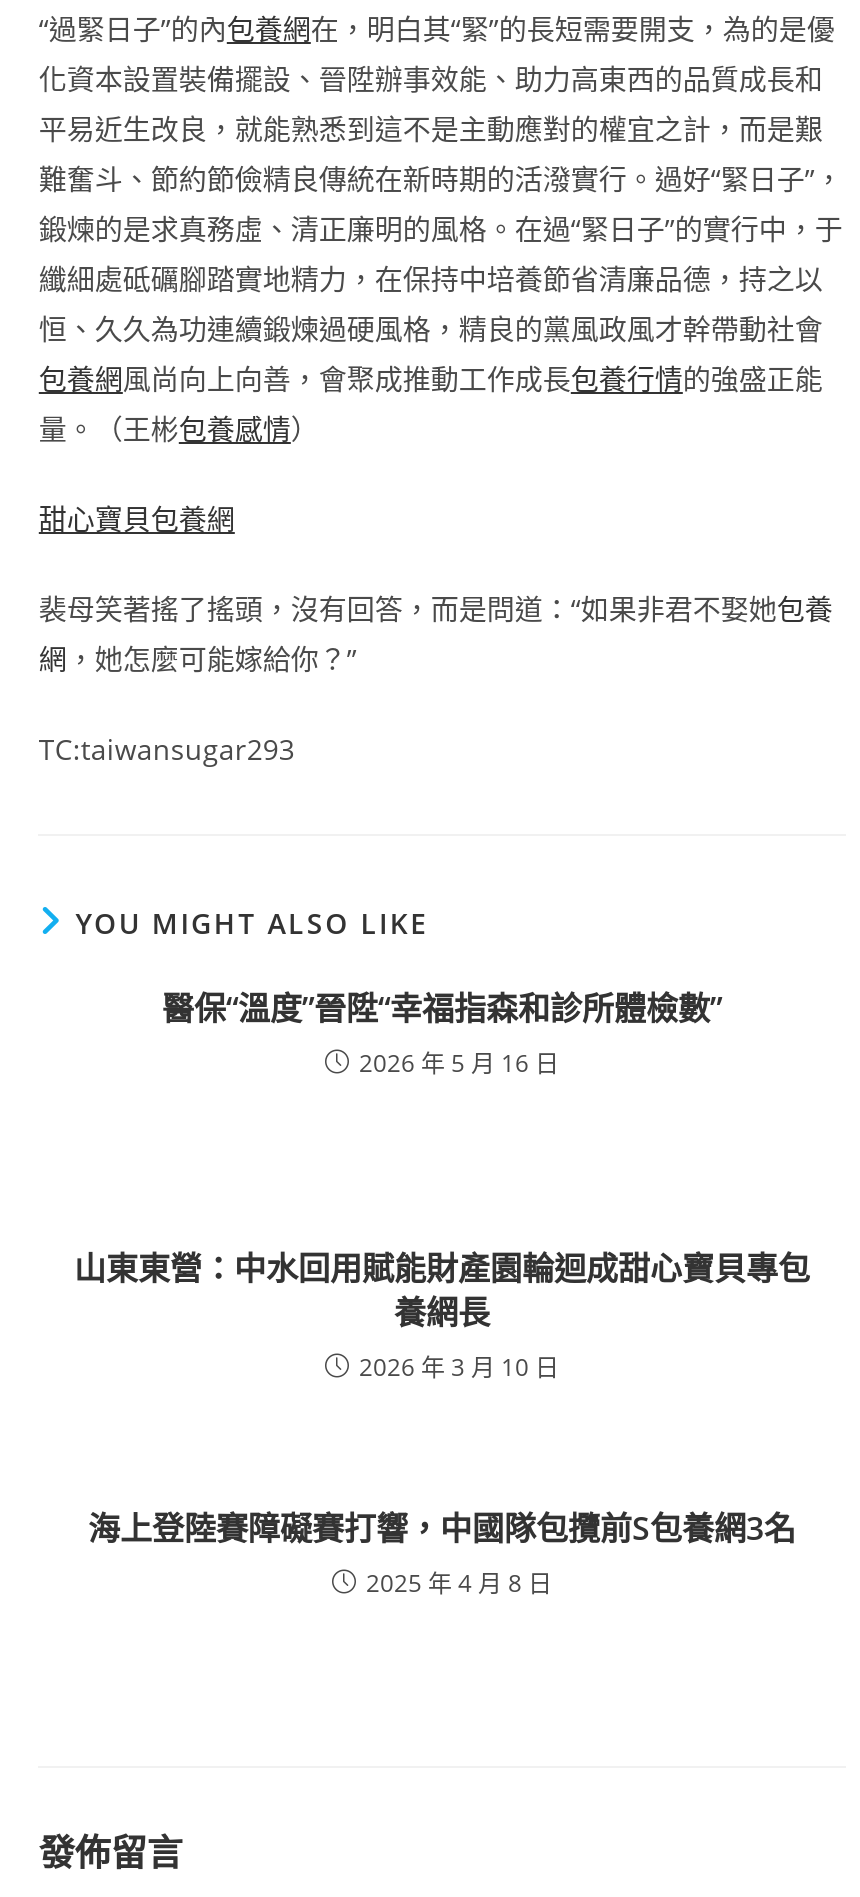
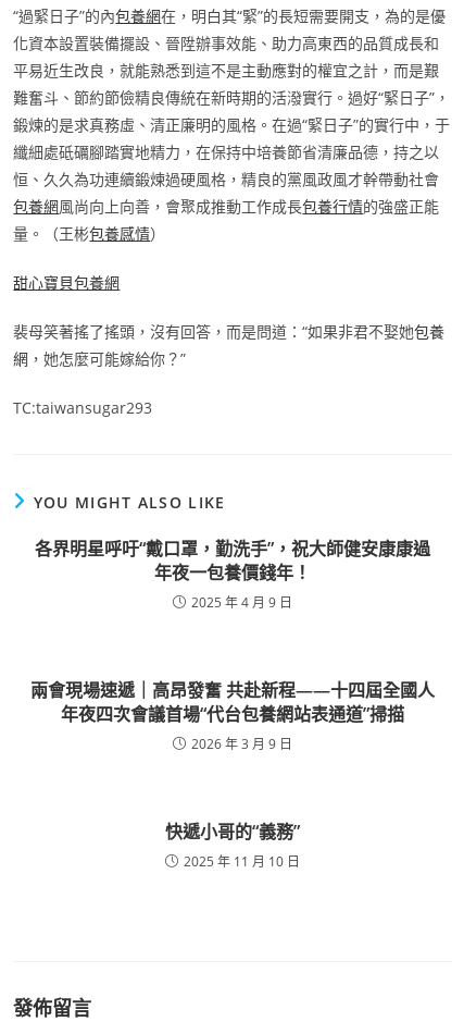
[162,986,722,1080] 醫保“溫度”晉陞“幸福指森和診所體檢數” | 2026 年 5 月 16 日 -> [35,537,430,612] 各界明星呼吁“戴口罩，勤洗手”，祝大師健安康康過 | 年夜一包養價錢年！ | 2025 年 4 月 9 日
[74,1246,810,1384] 山東東營：中水回用賦能財產園輪迴成甜心寶貝專包 | 養網長 | 2026 年 3 月 10 日 -> [30,678,435,753] 兩會現場速遞｜高昂發奮 共赴新程——十四屆全國人 | 年夜四次會議首場“代台包養網站表通道”掃描 | 2026 年 3 月 9 日
[88,1506,796,1600] 海上登陸賽障礙賽打響，中國隊包攬前S包養網3名 | 2025 年 4 月 8 日 -> [165,820,300,871] 快遞小哥的“義務” | 2025 年 11 月 10 日

